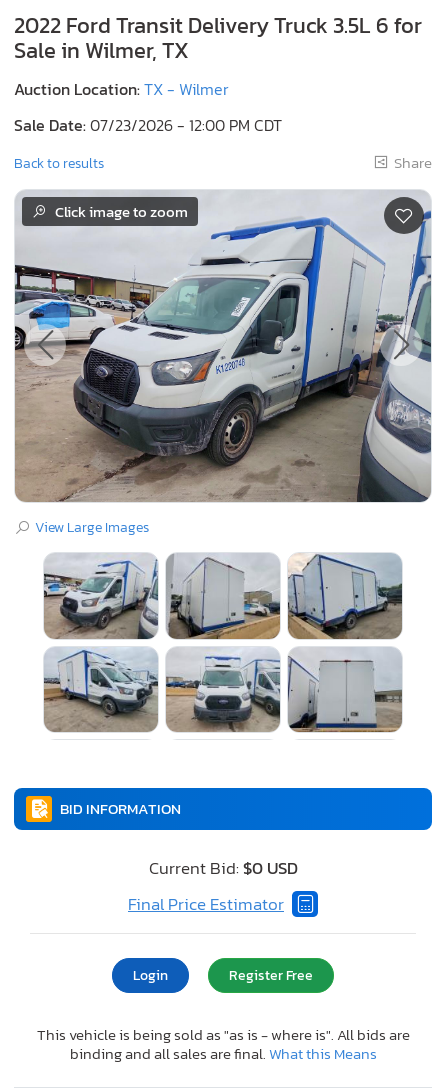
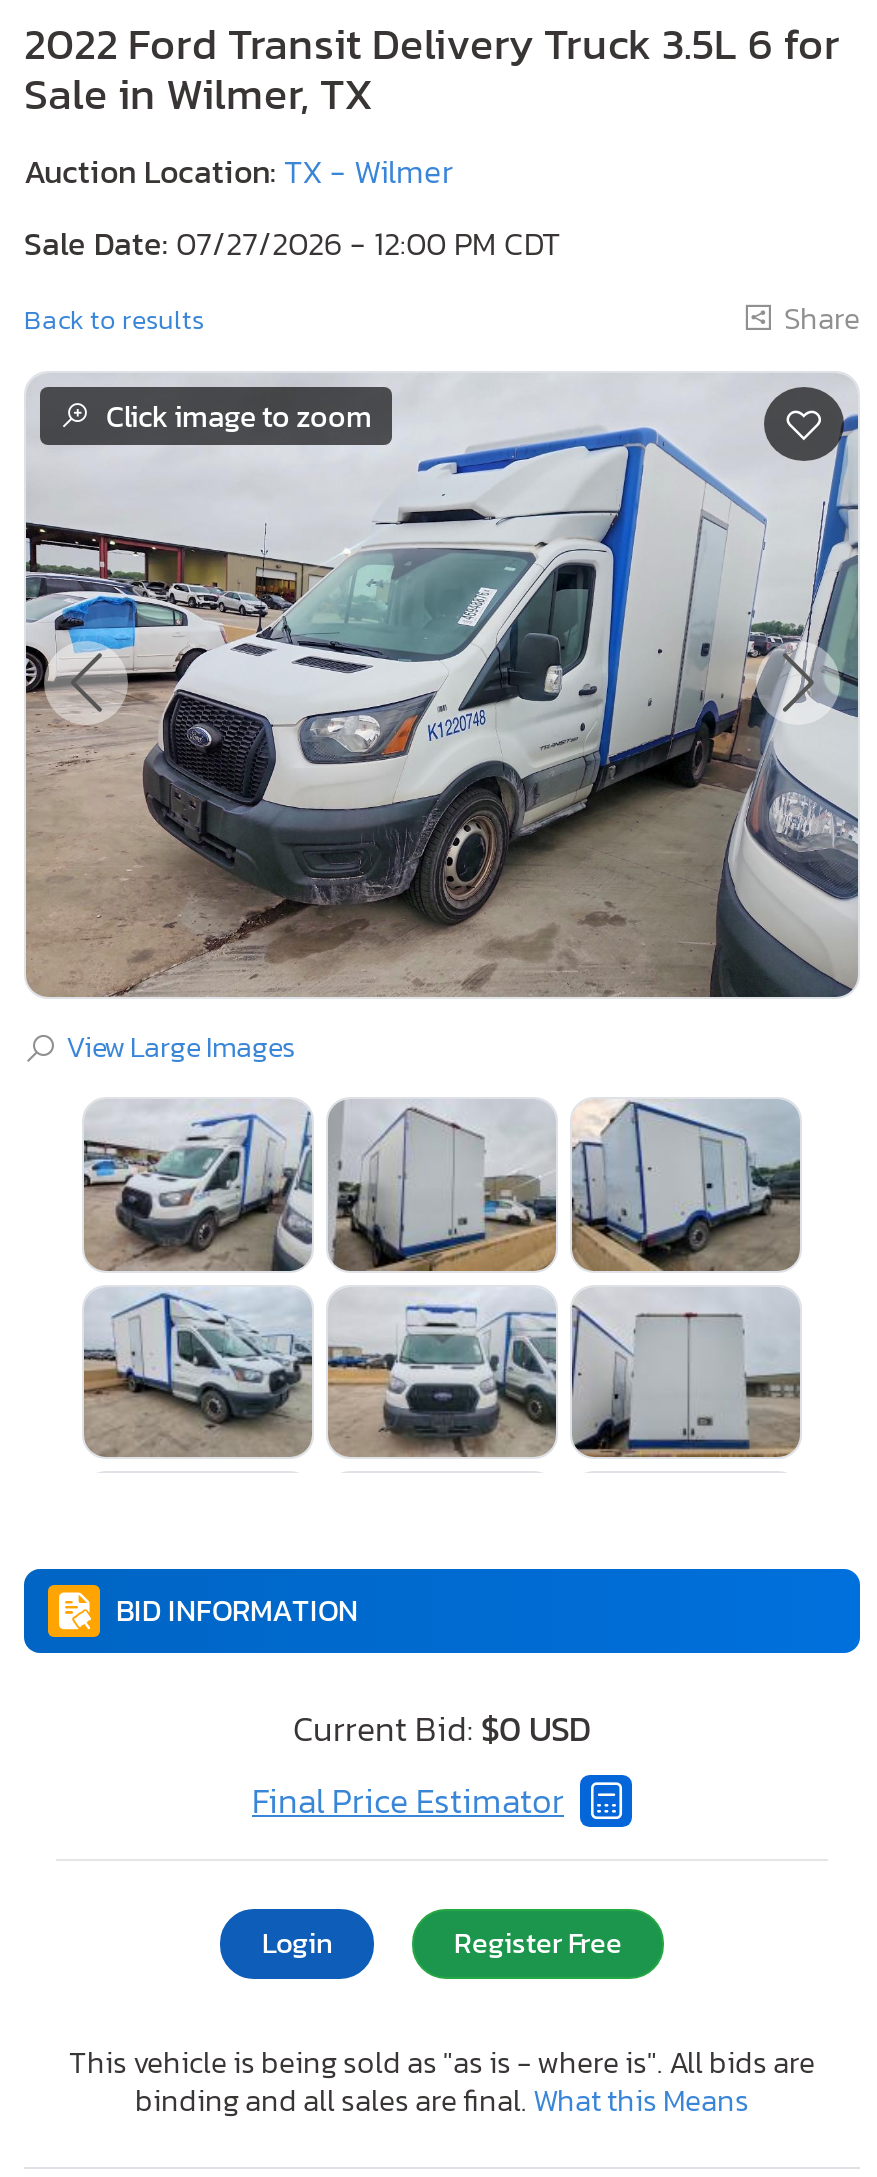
[14,113,282,137] Sale Date: 07/23/2026 - 12:00 PM CDT -> [24,219,560,267] Sale Date: 07/27/2026 - 12:00 PM CDT

